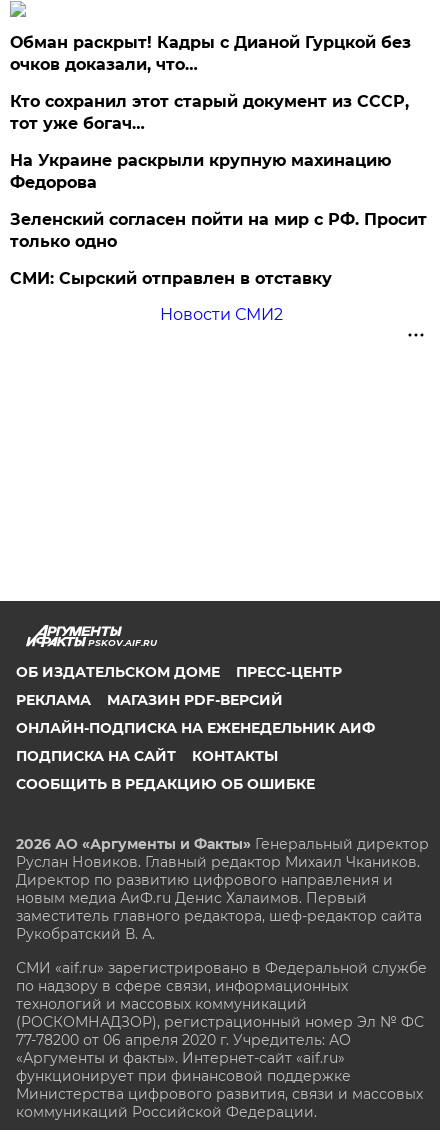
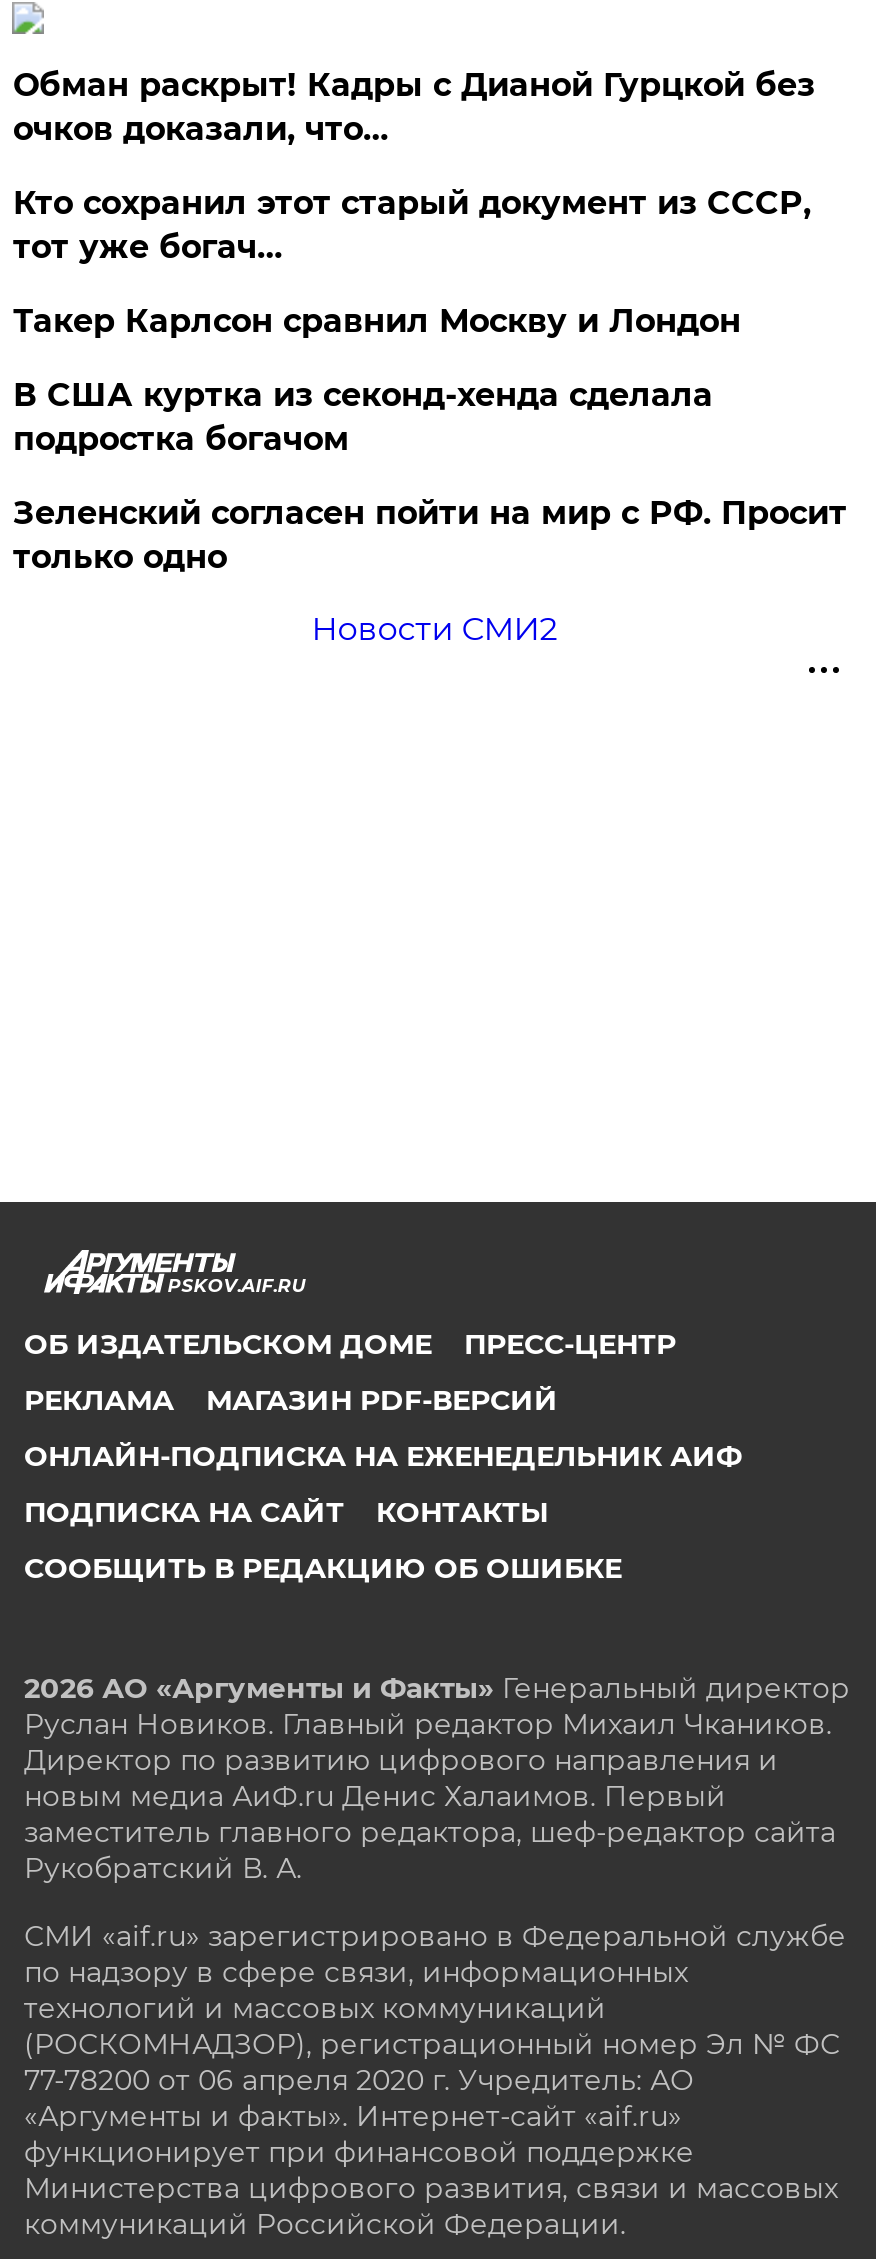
[10,151,391,192] На Украине раскрыли крупную махинацию | Федорова -> [13,302,741,458] Такер Карлсон сравнил Москву и Лондон | В США куртка из секонд-хенда сделала | подростка богачом
moved [10,210,427,251] -> [13,494,847,576]: Зеленский согласен пойти на мир с РФ. Просит | только одно
[10,269,332,288] СМИ: Сырский отправлен в отставку -> none

